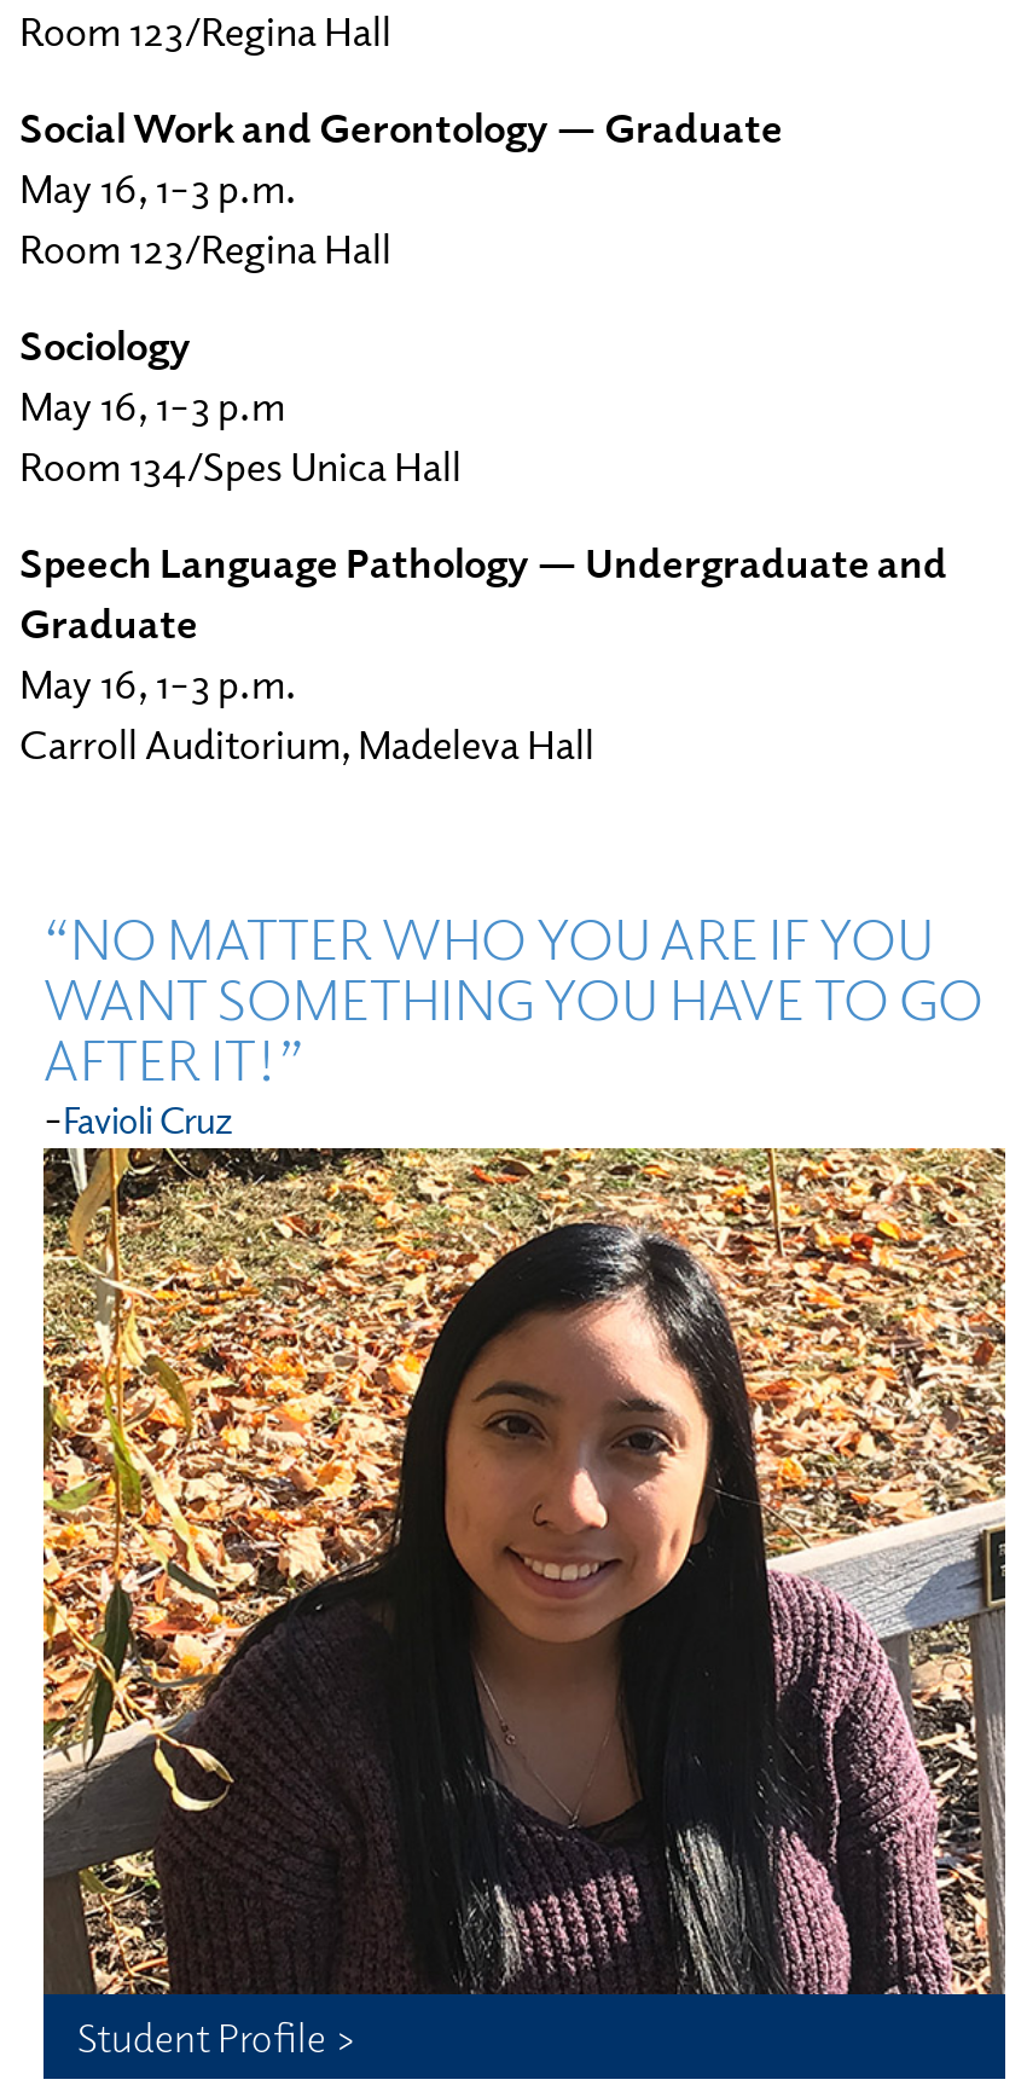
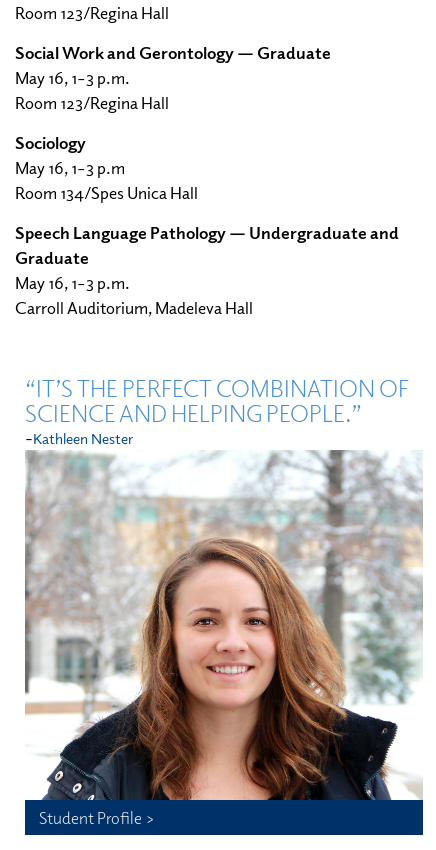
[43,902,984,1144] “NO MATTER WHO YOU ARE IF YOU | WANT SOMETHING YOU HAVE TO GO | AFTER IT!” | -Favioli Cruz -> [25,373,409,448] “IT’S THE PERFECT COMBINATION OF | SCIENCE AND HELPING PEOPLE.” | -Kathleen Nester
[41,1146,1008,1997] [image] -> [24,450,423,801] [image]

